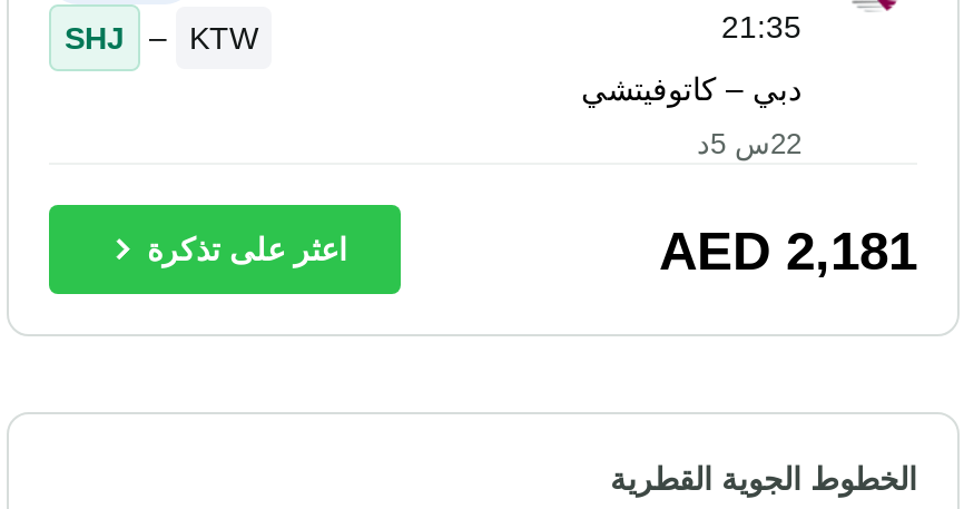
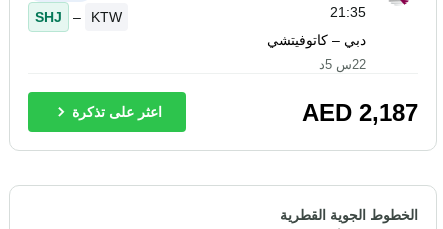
[659,219,917,280] AED 2,181 -> [302,98,418,125] AED 2,187

